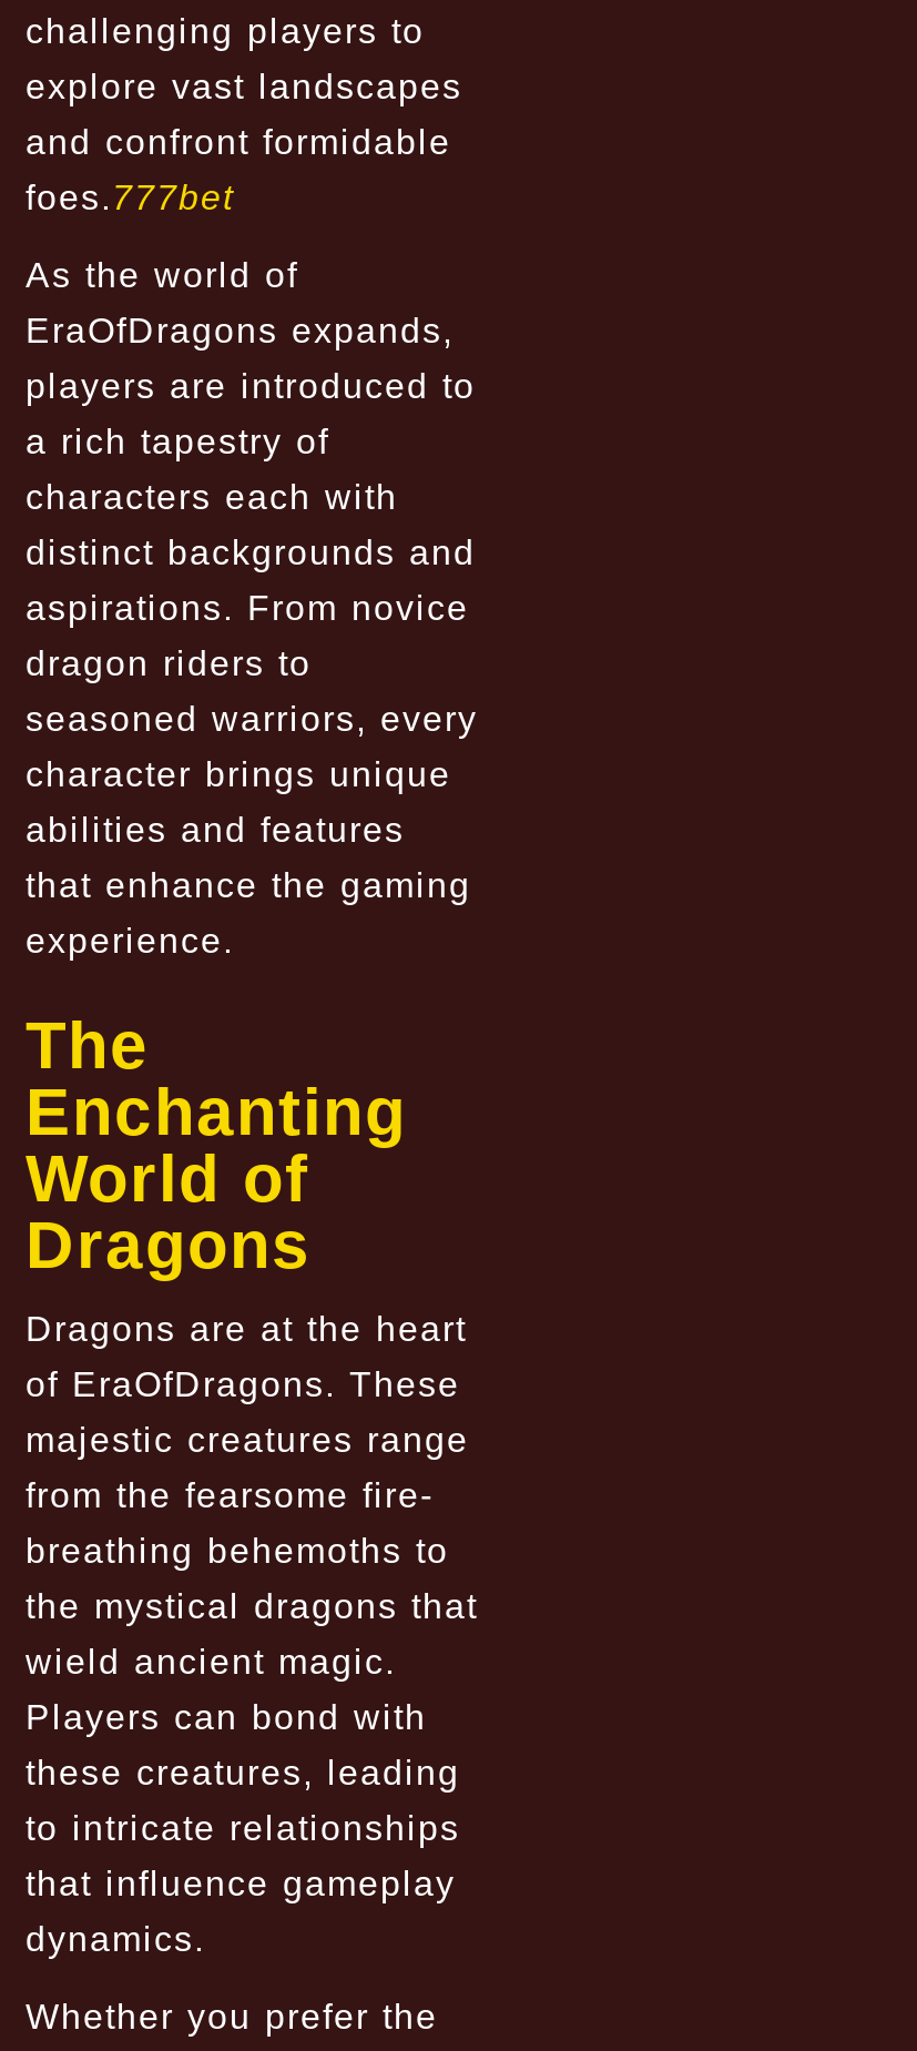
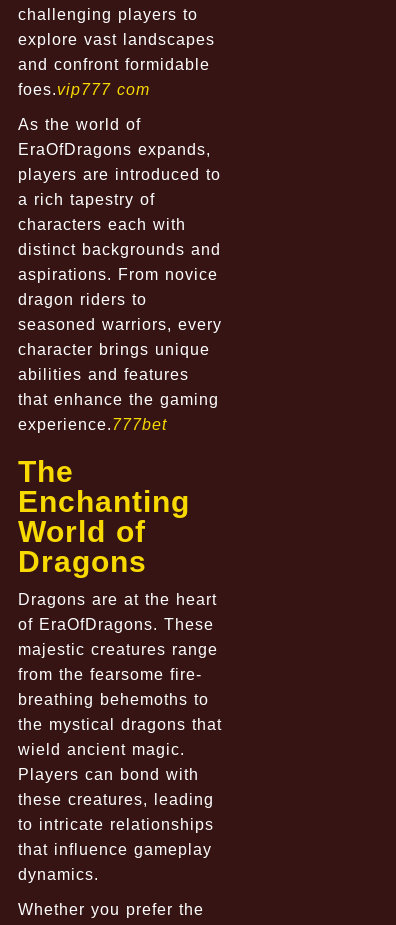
[26,180,234,217] foes. 777bet -> [18,81,150,98] foes. vip777 com
[26,923,234,961] experience. -> [18,416,167,433] experience. 777bet

